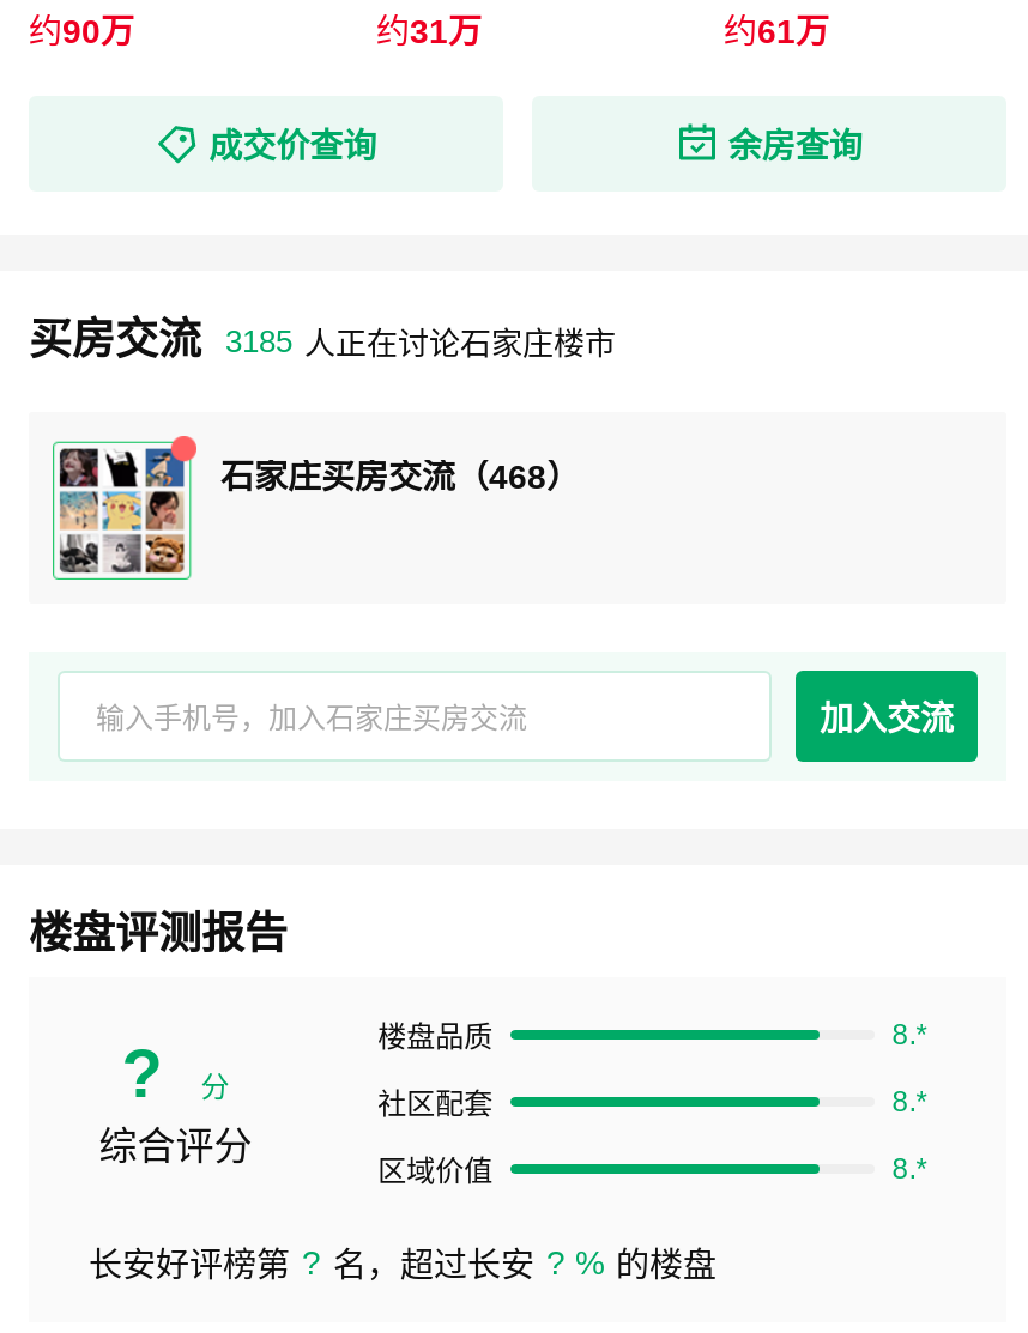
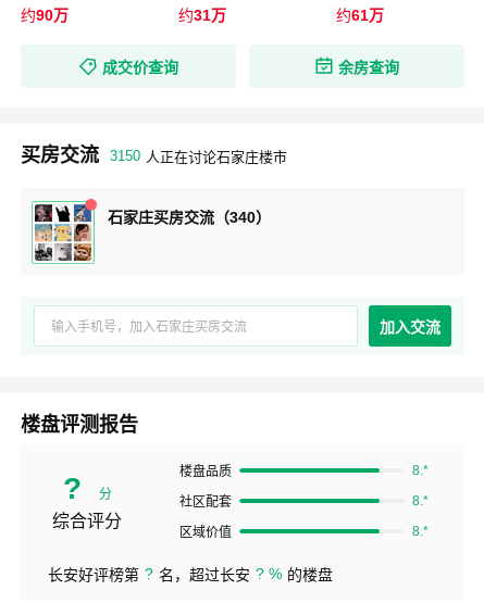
[225,322,616,360] 3185 人正在讨论石家庄楼市 -> [110,147,287,165] 3150 人正在讨论石家庄楼市
[220,456,580,495] 石家庄买房交流（468） -> [108,208,271,225] 石家庄买房交流（340）

